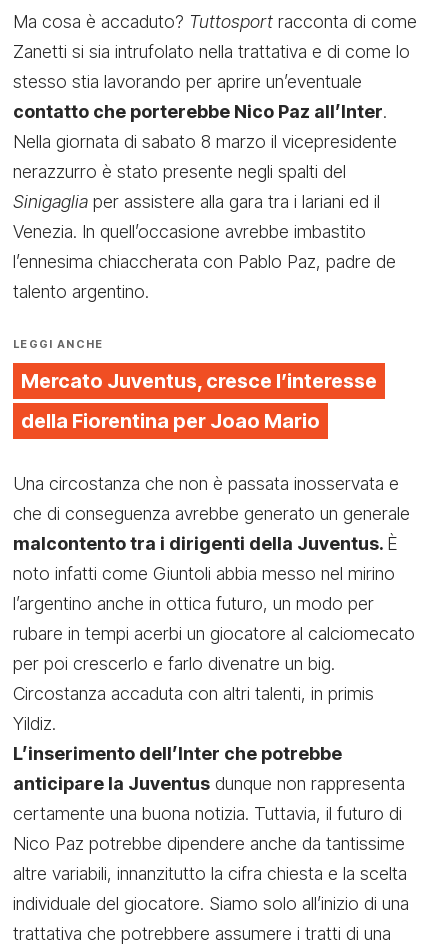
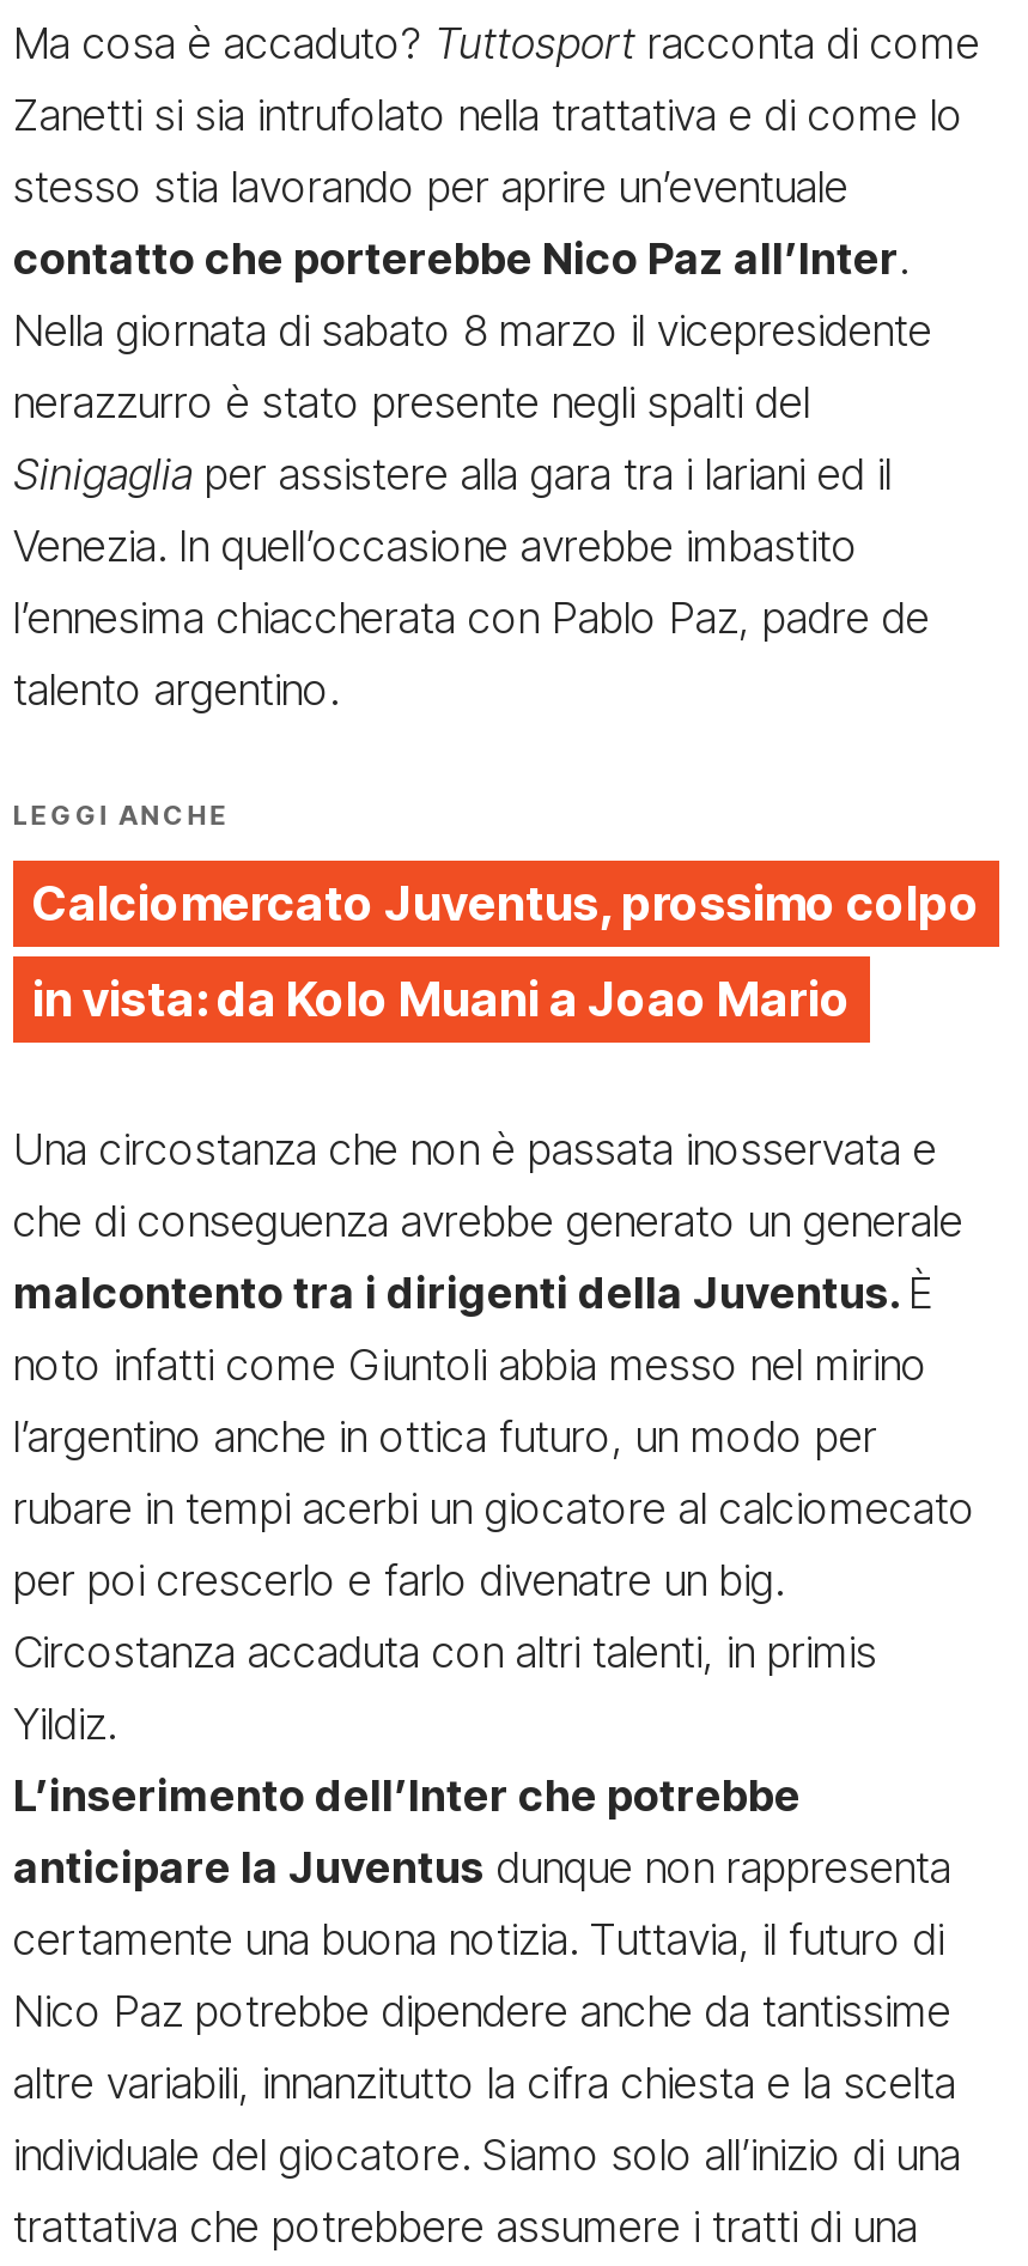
[21,369,377,393] Mercato Juventus, cresce l’interesse -> [32,875,980,932] Calciomercato Juventus, prossimo colpo
[21,409,320,433] della Fiorentina per Joao Mario -> [32,971,851,1028] in vista: da Kolo Muani a Joao Mario

